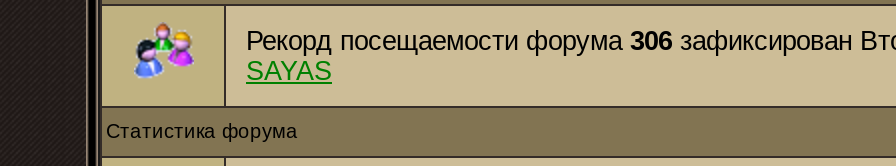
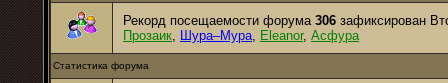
[246,56,332,86] SAYAS -> [123,28,359,43] Прозаик, Шура–Мура, Eleanor, Асфура

